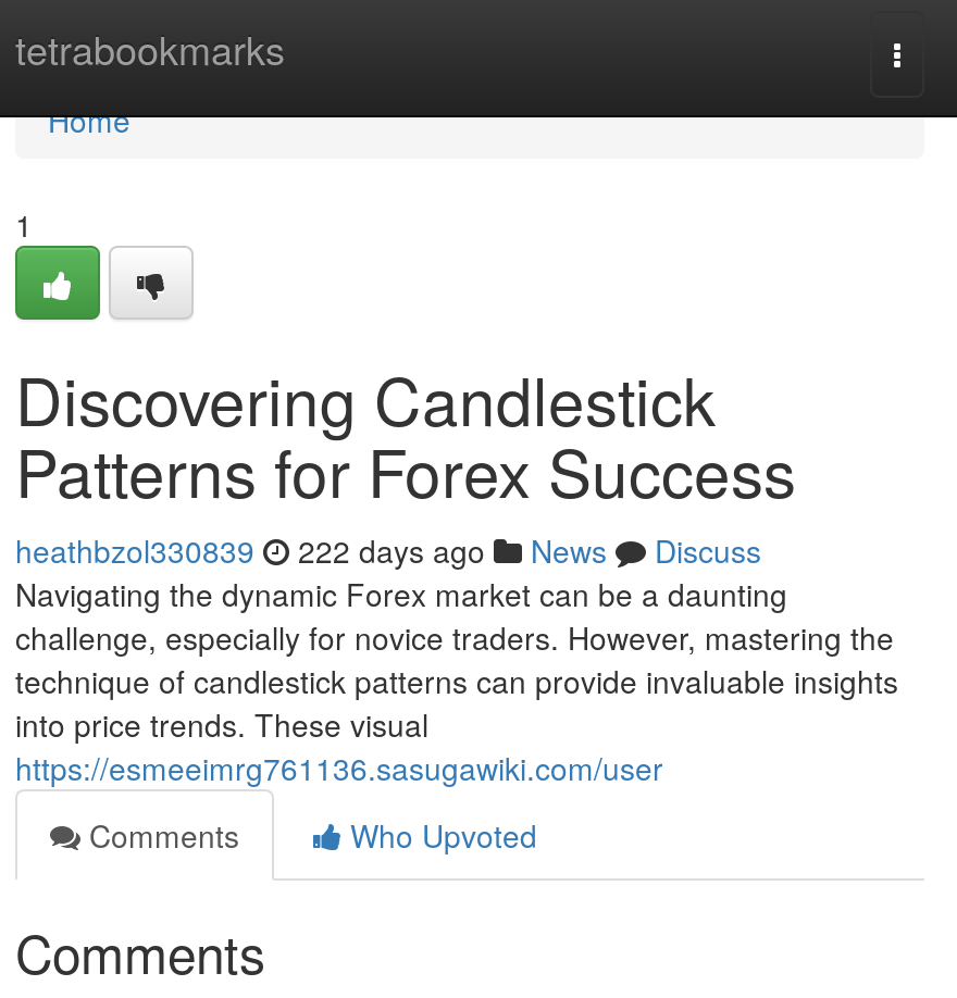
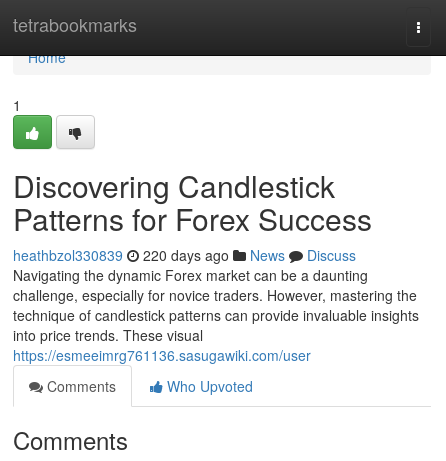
[15,528,761,572] heathbzol330839 222 days ago News Discuss -> [13,245,356,265] heathbzol330839 220 days ago News Discuss

